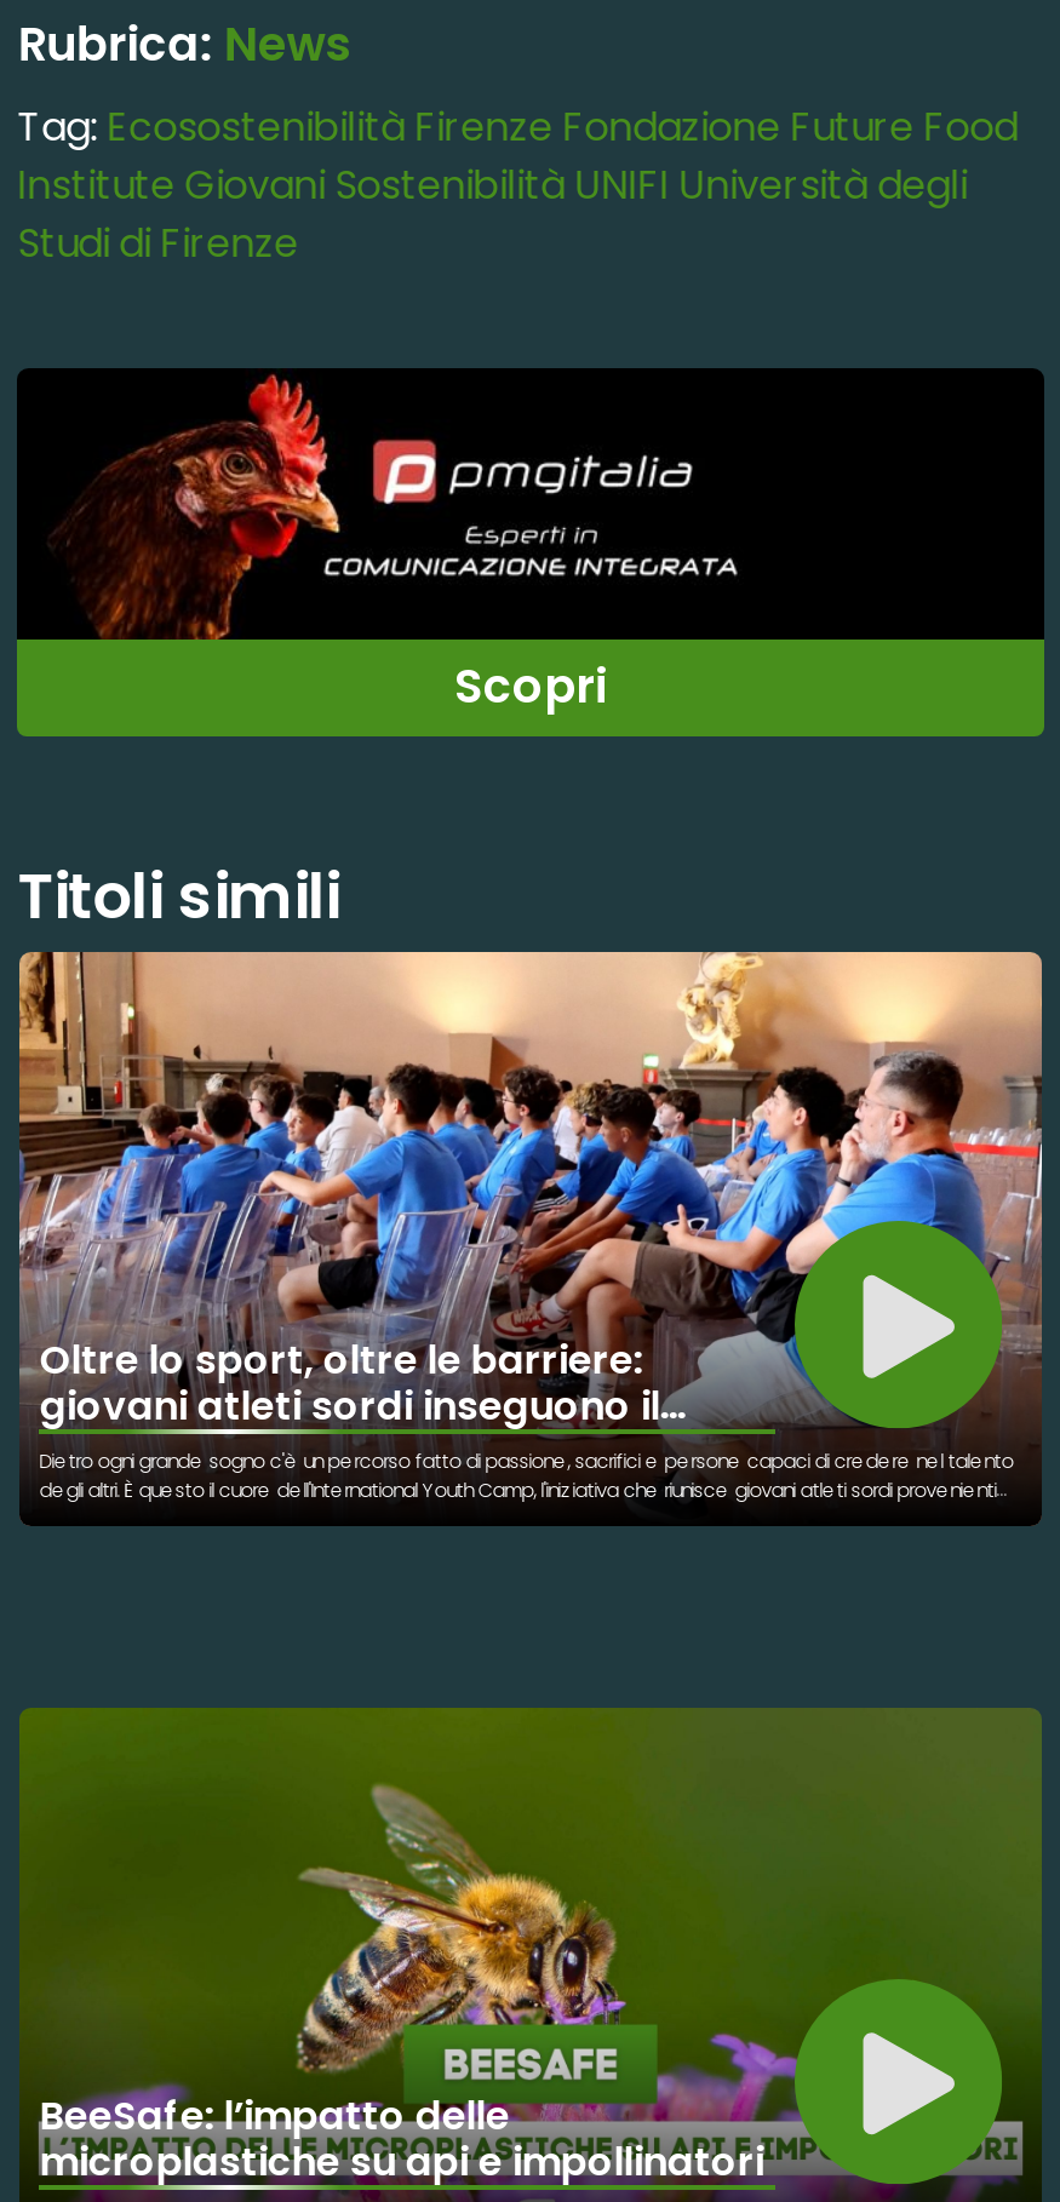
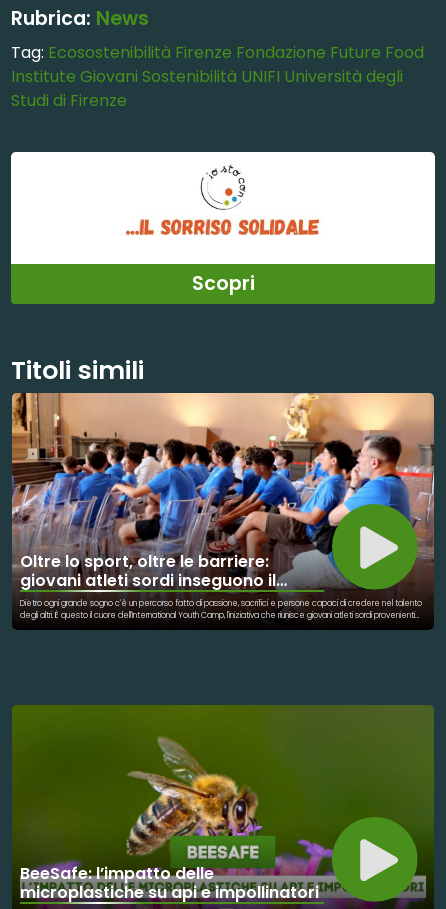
[15,366,1047,642] [image] -> [10,151,436,265] [image]

